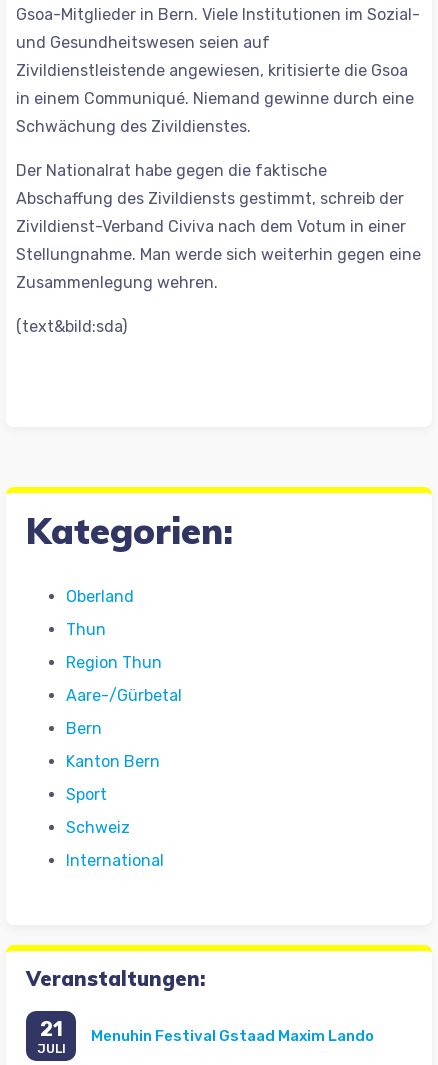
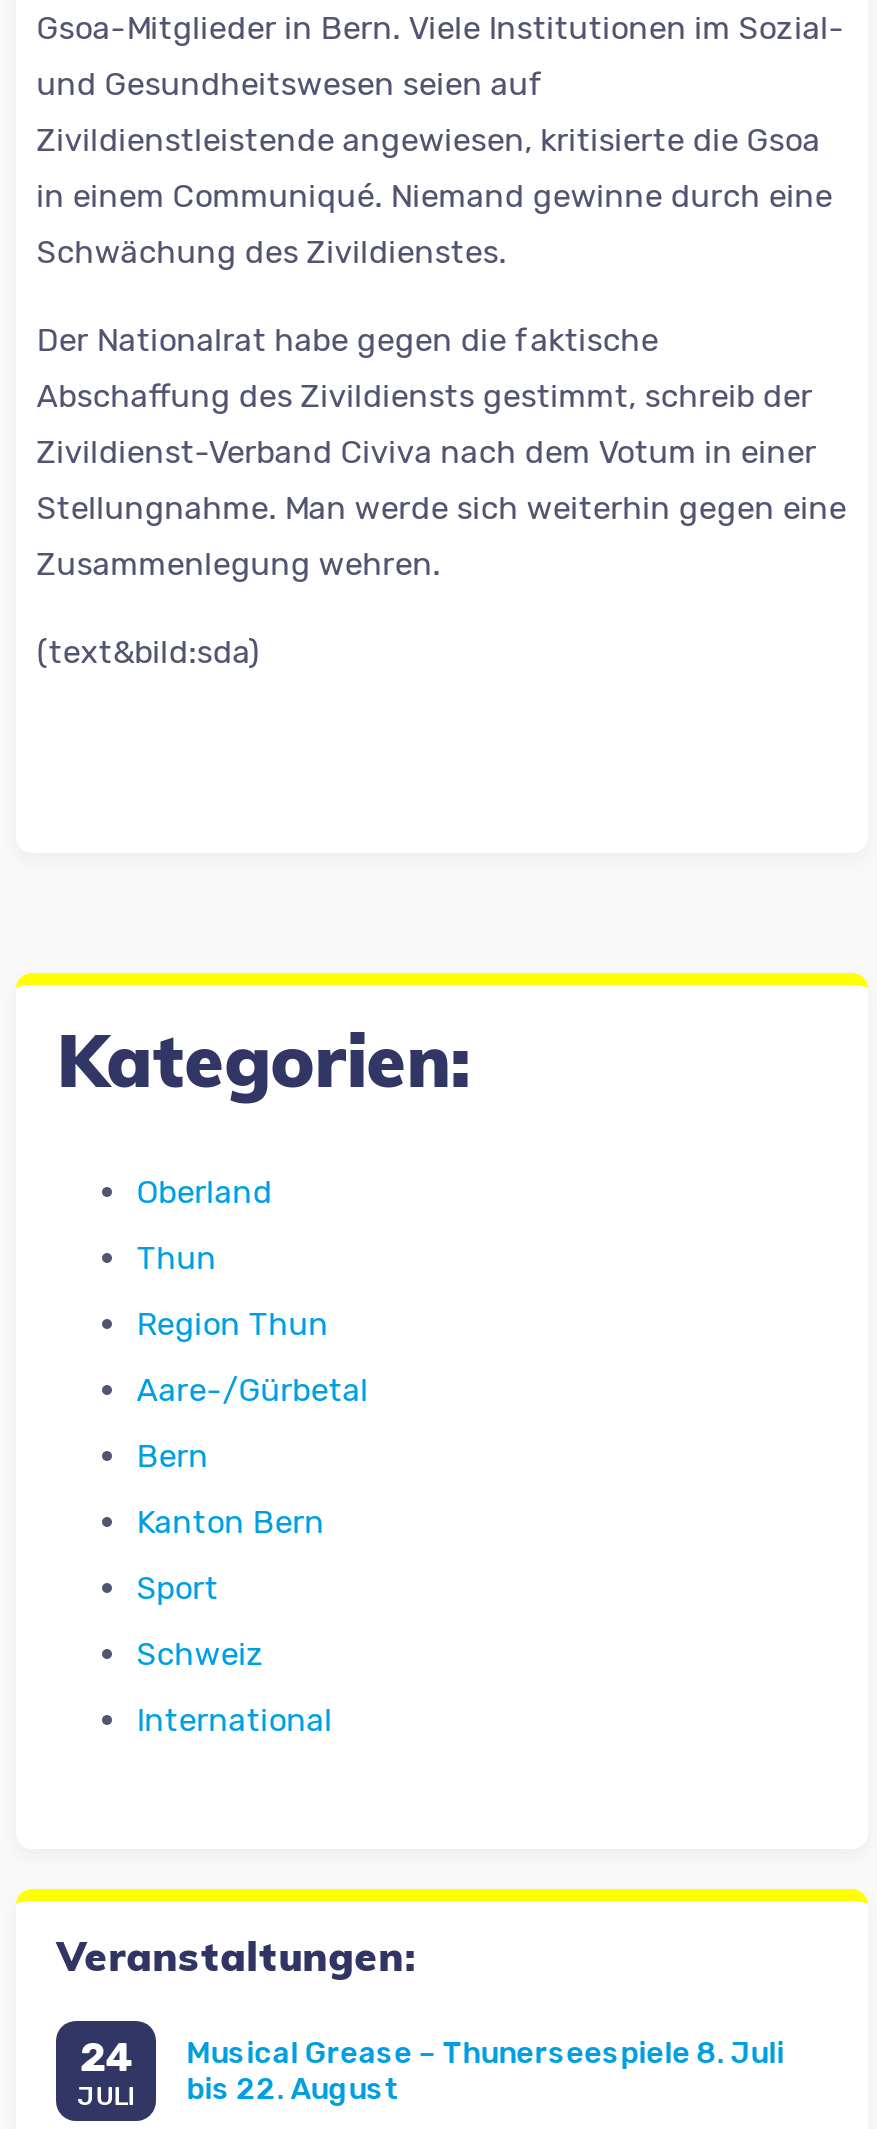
[40,1017,63,1041] 21 -> [79,2032,133,2080] 24
[91,1027,374,1045] Menuhin Festival Gstaad Maxim Lando -> [186,2035,784,2107] Musical Grease – Thunerseespiele 8. Juli | bis 22. August

